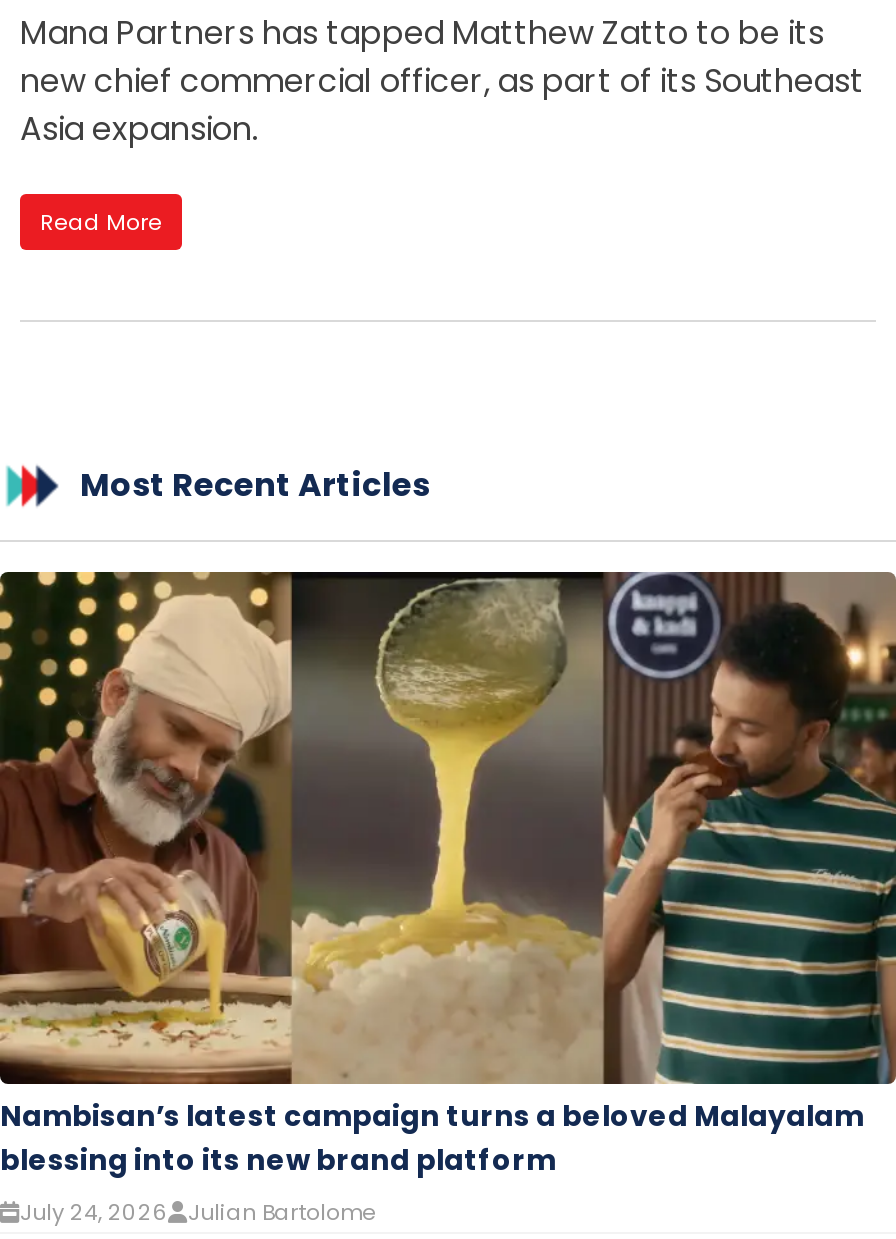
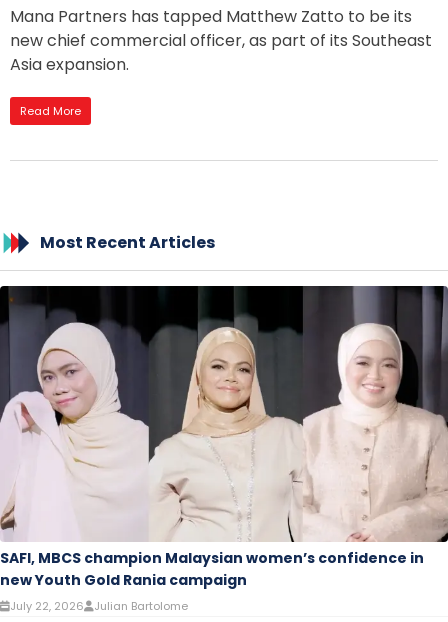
[0,570,890,1228] [image] | Nambisan’s latest campaign turns a beloved Malayalam | blessing into its new brand platform | July 24, 2026 -> [0,285,445,614] [image] | SAFI, MBCS champion Malaysian women’s confidence in | new Youth Gold Rania campaign | July 22, 2026

